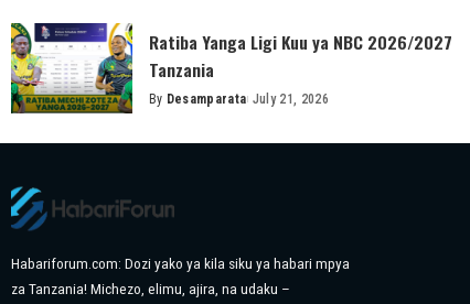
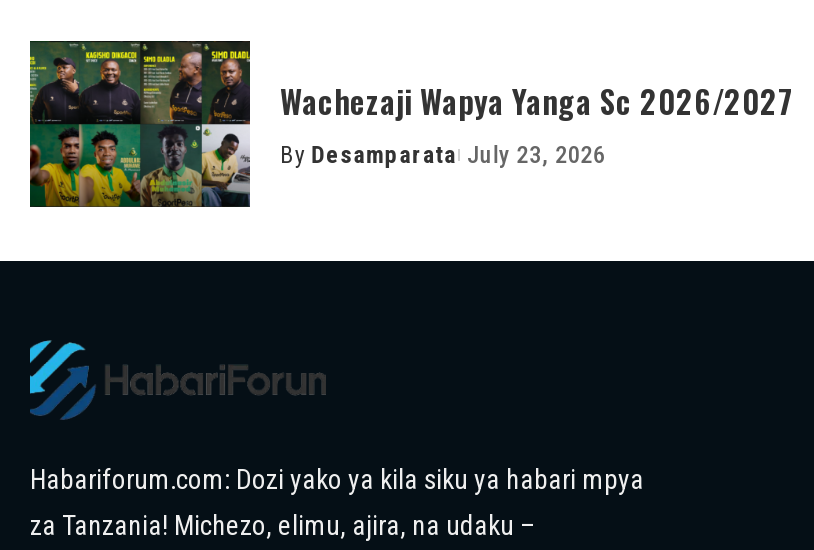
[10,22,452,128] [image] | Ratiba Yanga Ligi Kuu ya NBC 2026/2027 | Tanzania -> [28,38,794,210] [image] | Wachezaji Wapya Yanga Sc 2026/2027
[149,91,329,106] By Desamparata July 21, 2026 -> [280,140,606,168] By Desamparata July 23, 2026

